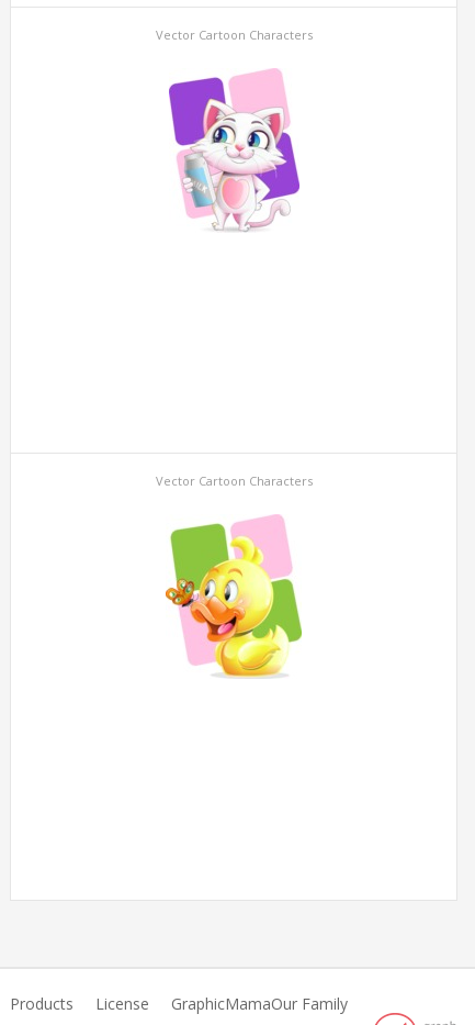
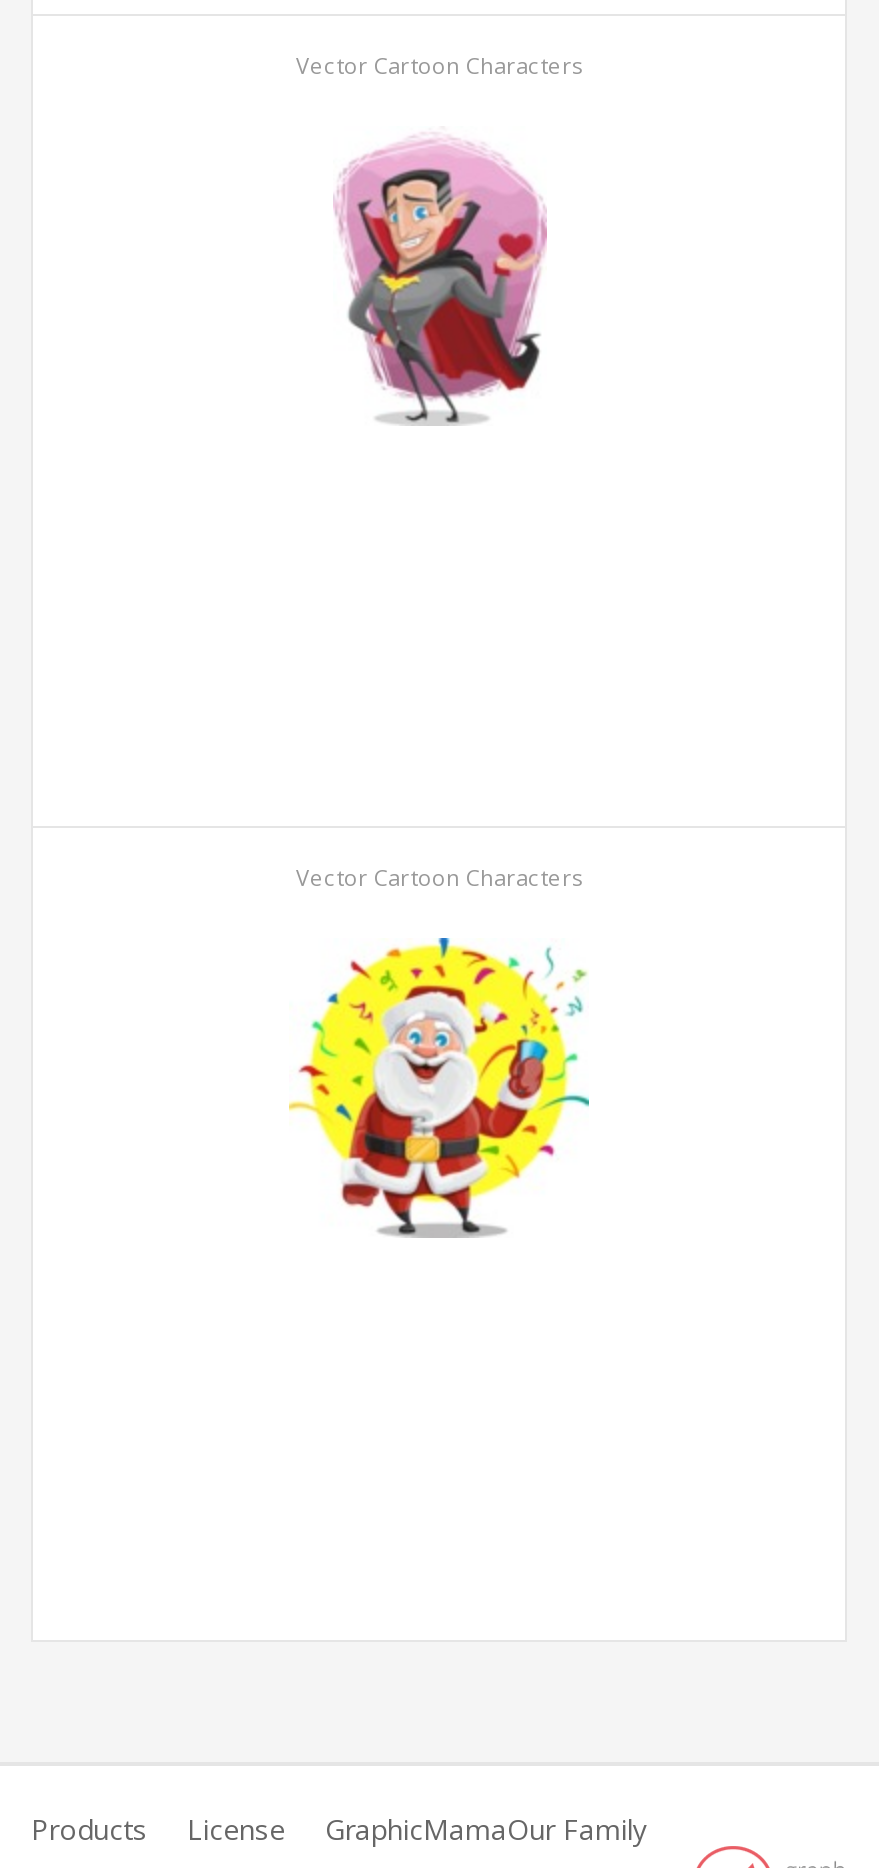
[168,68,301,231] [image] -> [321,128,559,424] [image]
[151,514,316,678] [image] -> [287,936,591,1238] [image]

